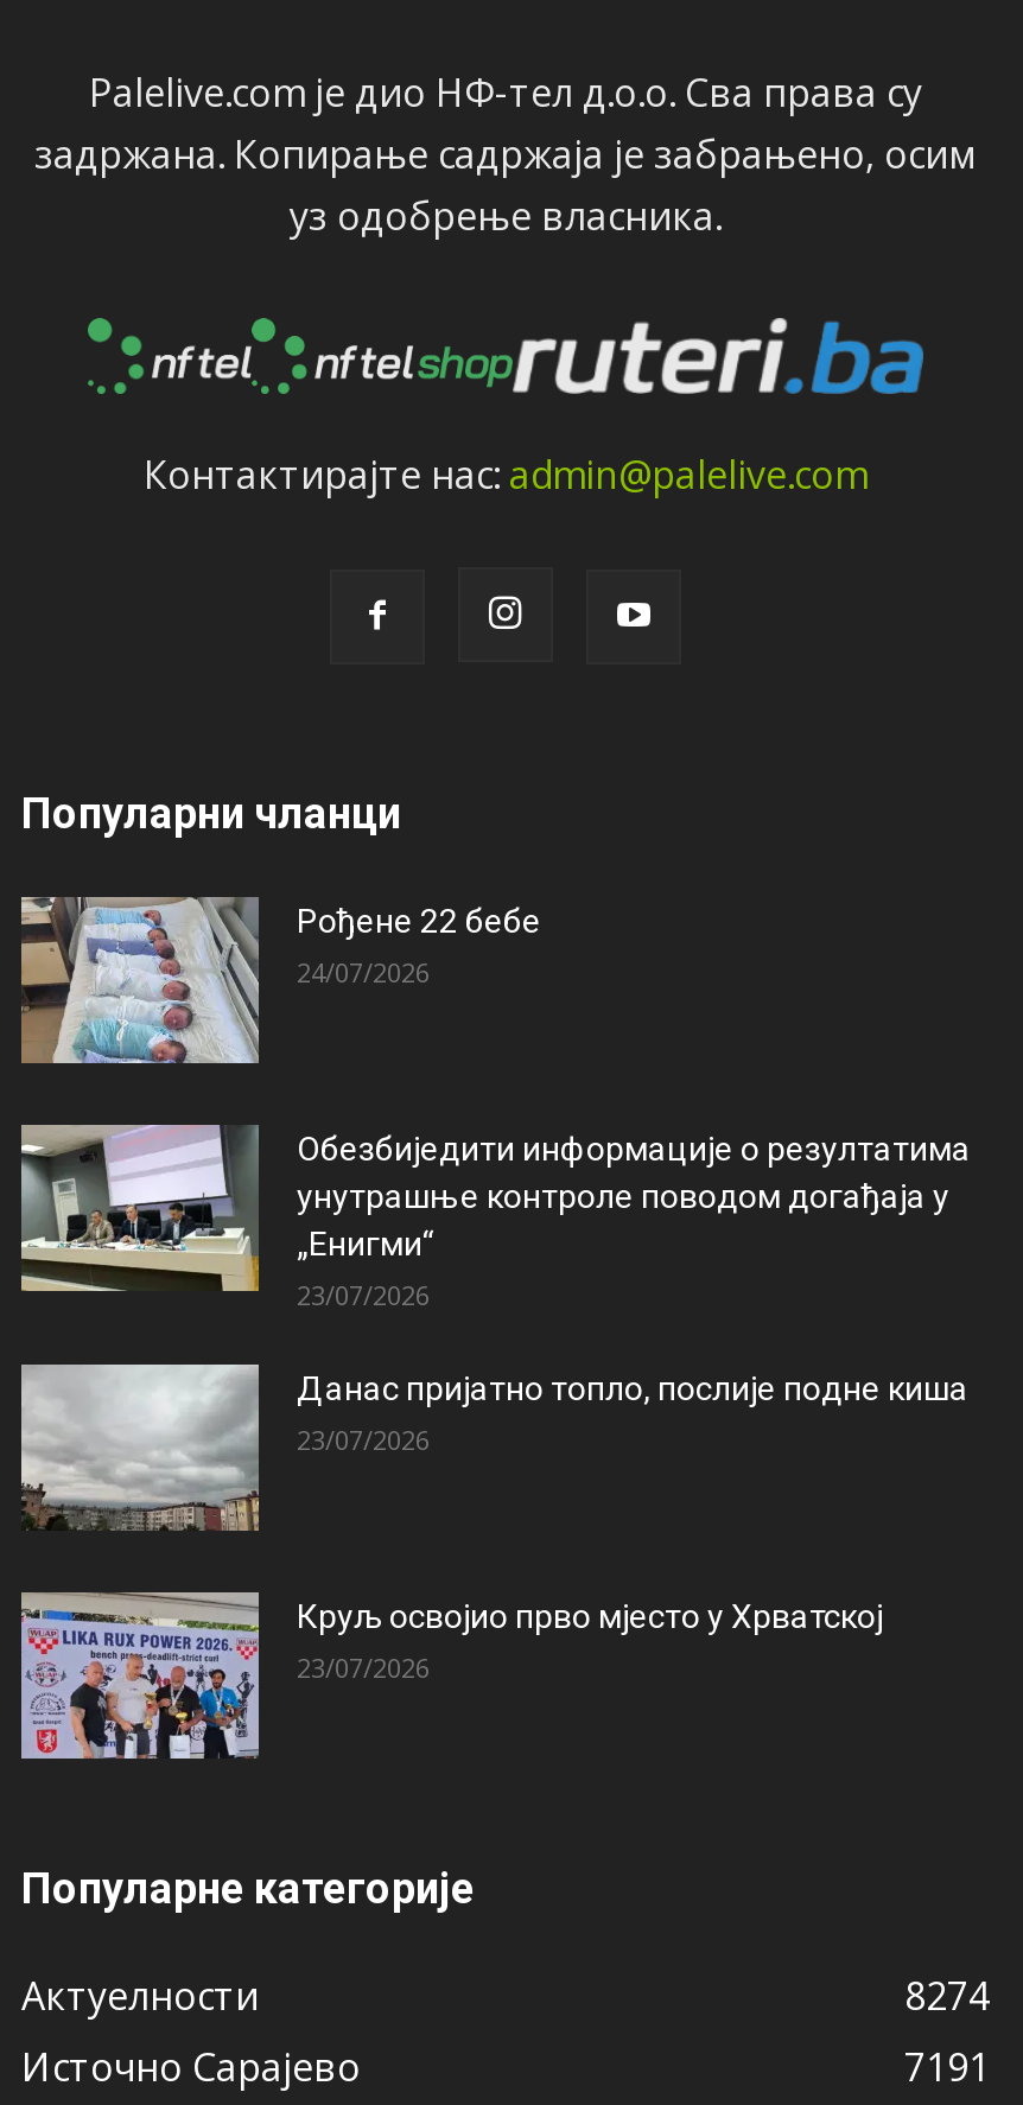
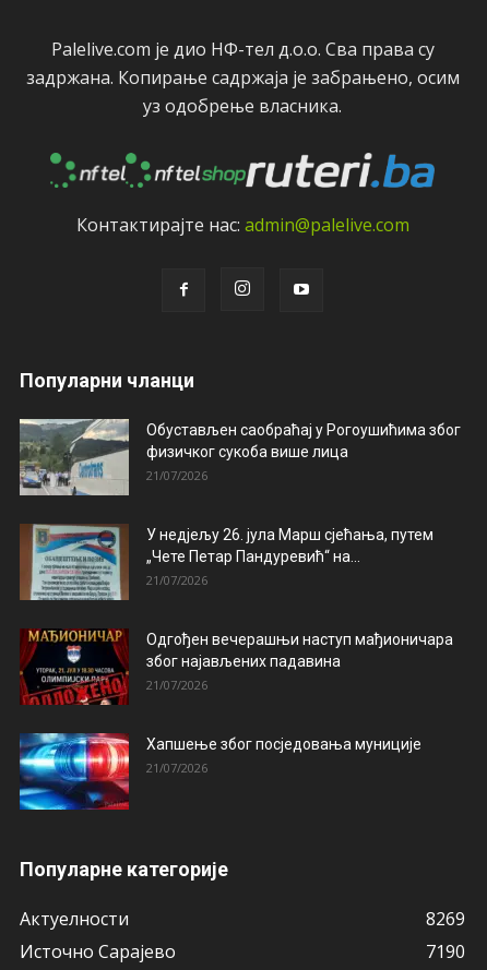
[19,895,541,1066] [image] | Рођене 22 бебе | 24/07/2026 -> [19,419,461,496] [image] | Обустављен саобраћај у Рогоушићима због | физичког сукоба више лица | 21/07/2026
[19,1123,971,1312] [image] | Обезбиједити информације о резултатима | унутрашње контроле поводом догађаја у | „Енигми“ | 23/07/2026 -> [20,524,433,601] [image] | У недјељу 26. јула Марш сјећања, путем | „Чете Петар Пандуревић“ на... | 21/07/2026
[19,1362,968,1533] [image] | Данас пријатно топло, послије подне киша | 23/07/2026 -> [20,628,453,706] [image] | Одгођен вечерашњи наступ мађионичара | због најављених падавина | 21/07/2026
[19,1590,883,1761] [image] | Круљ освојио прво мјесто у Хрватској | 23/07/2026 -> [19,732,421,811] [image] | Хапшење због посједовања муниције | 21/07/2026
[904,1969,990,2022] 8274 -> [426,907,465,931] 8269
[904,2041,990,2093] 7191 -> [426,939,465,963] 7190

